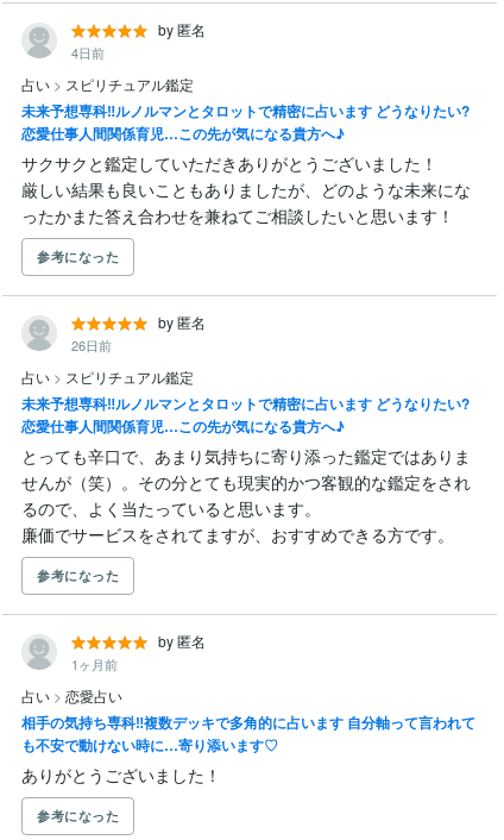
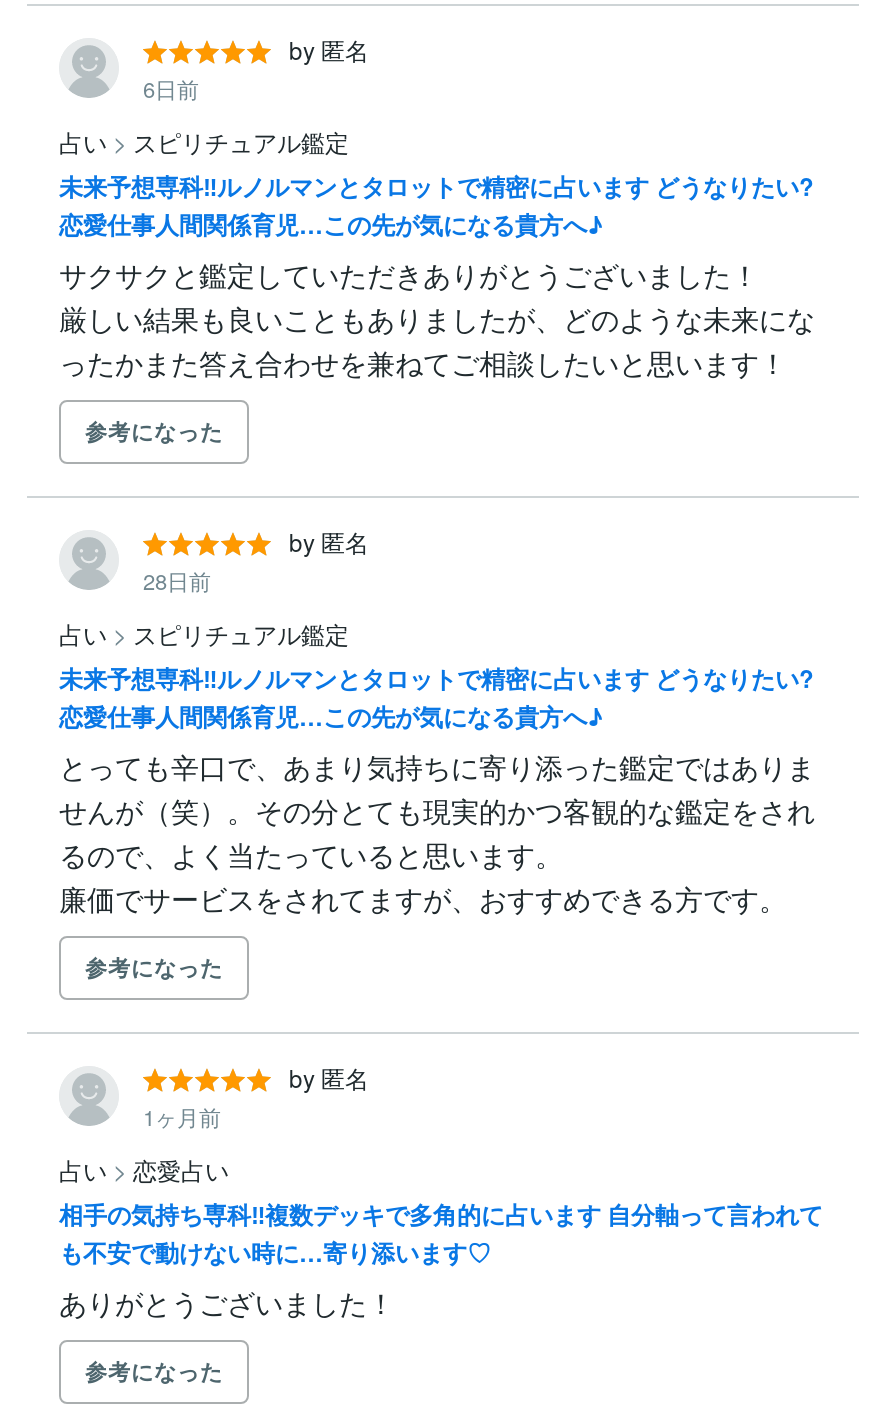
[71,43,105,62] 4日前 -> [143,72,199,104] 6日前
[71,335,112,354] 26日前 -> [143,564,211,596] 28日前

